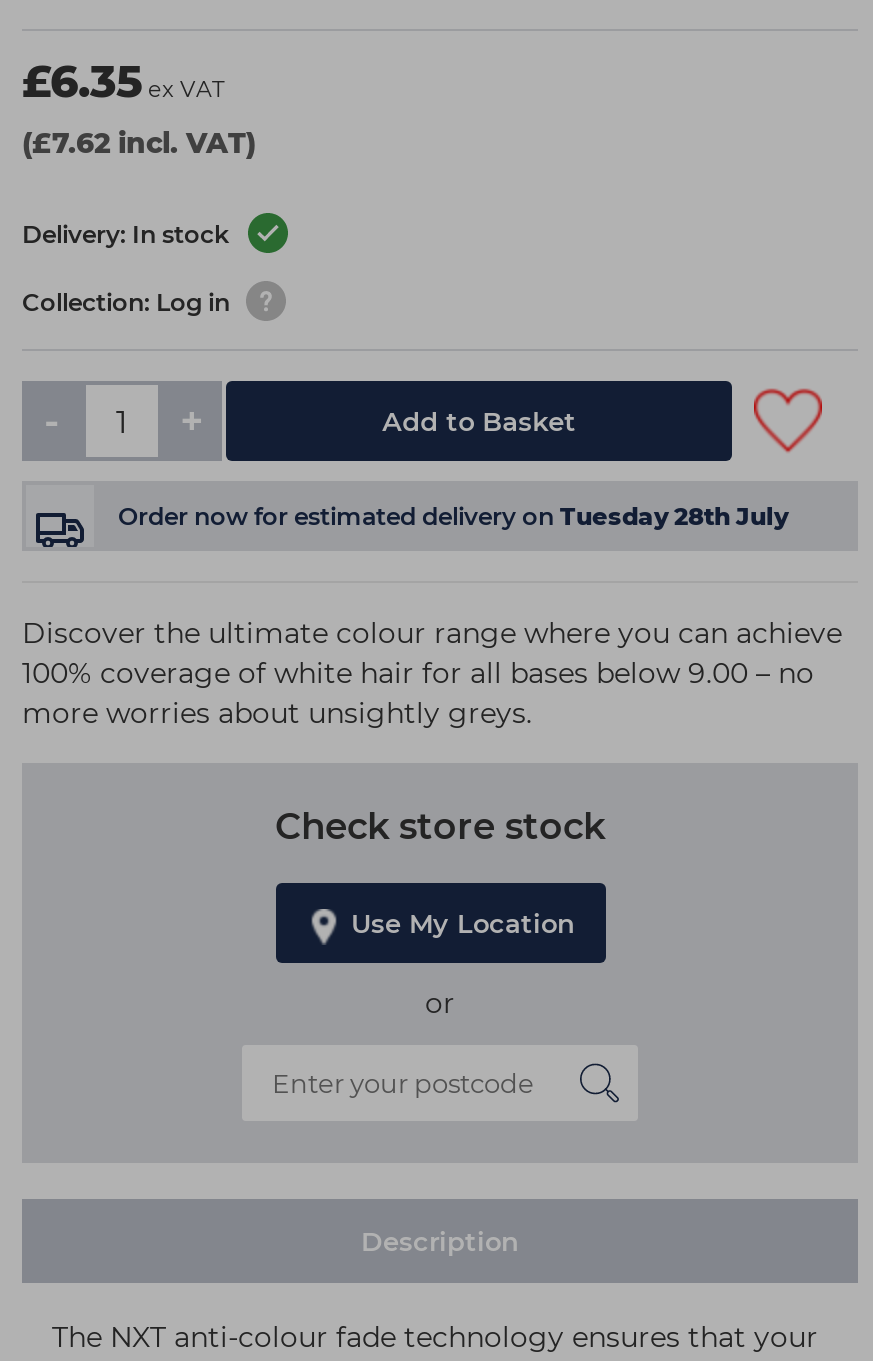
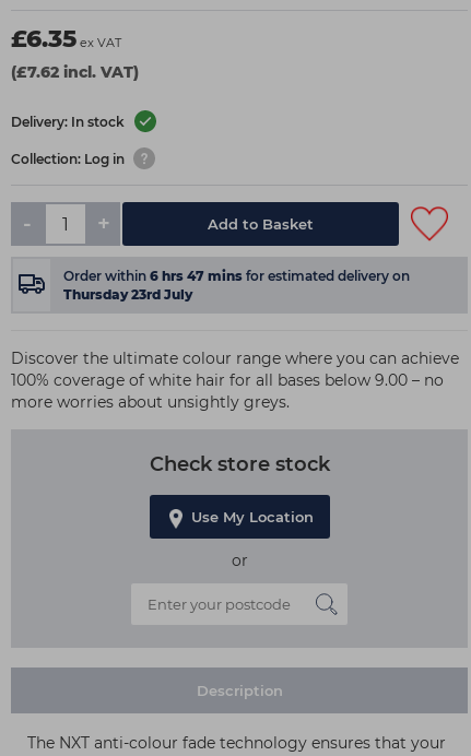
[118,501,788,531] Order now for estimated delivery on Tuesday 28th July -> [63,268,410,303] Order within 6 hrs 47 mins for estimated delivery on | Thursday 23rd July

